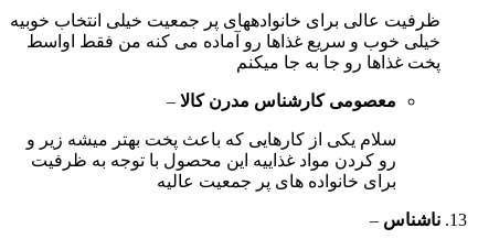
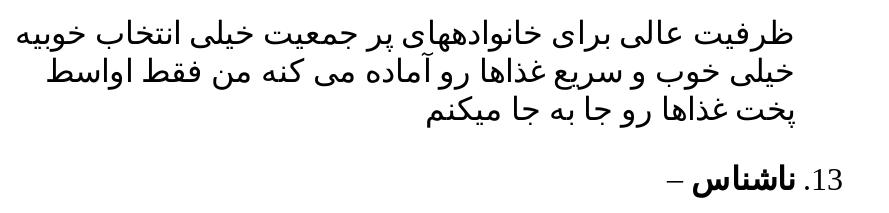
[26,92,396,191] معصومی کارشناس مدرن کالا – | سلام یکی از کارهایی که باعث پخت بهتر میشه زیر و | رو کردن مواد غذاییه این محصول با توجه به ظرفیت | برای خانواده های پر جمعیت عالیه -> none

